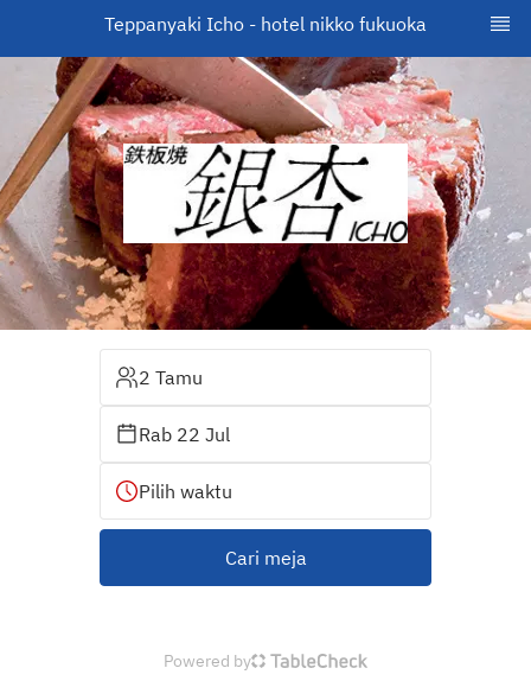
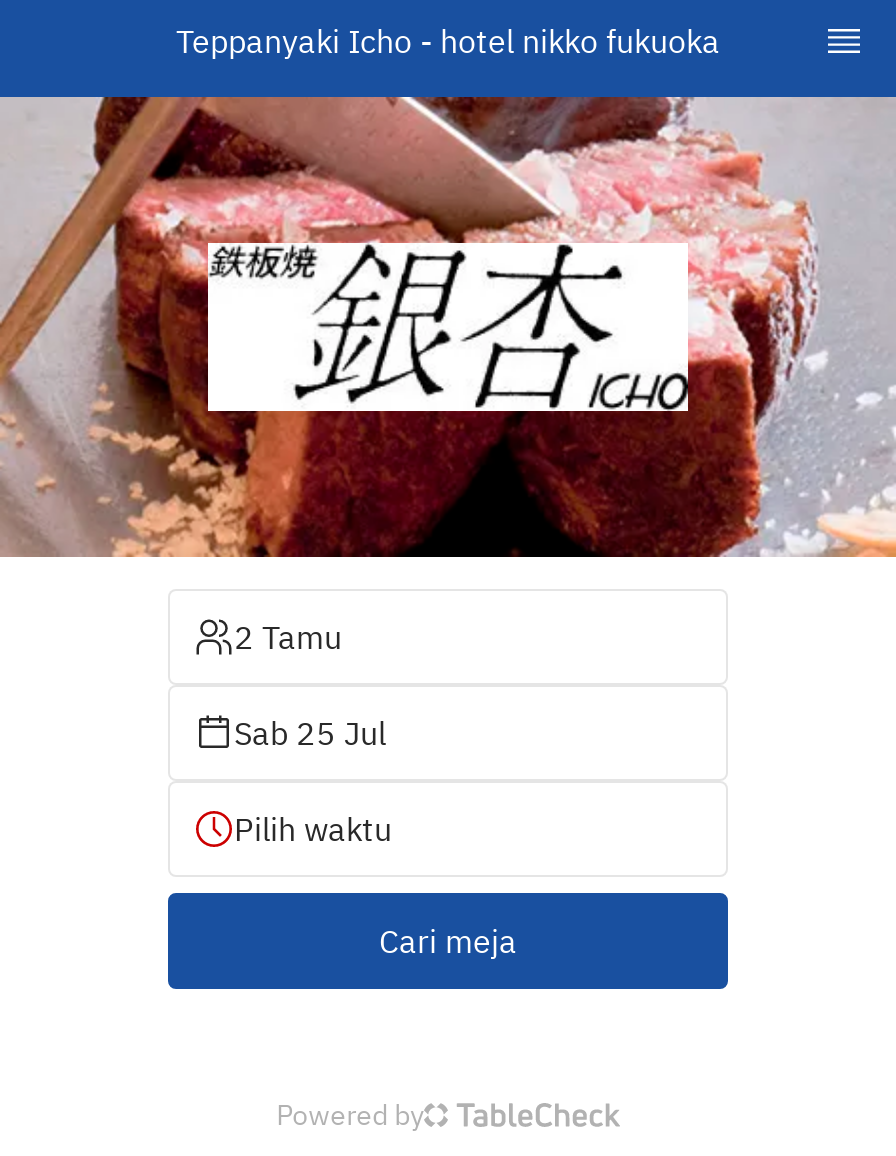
[139,422,230,446] Rab 22 Jul -> [234,713,386,753] Sab 25 Jul

